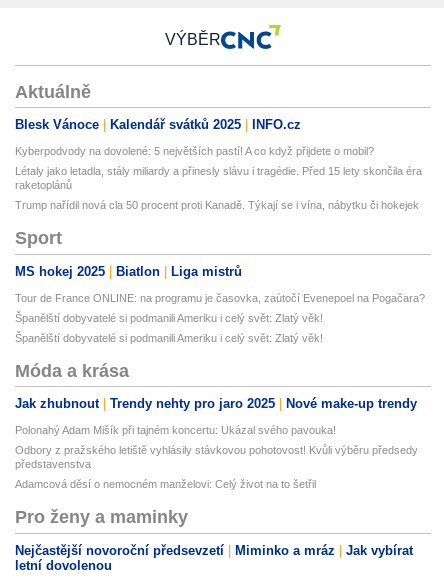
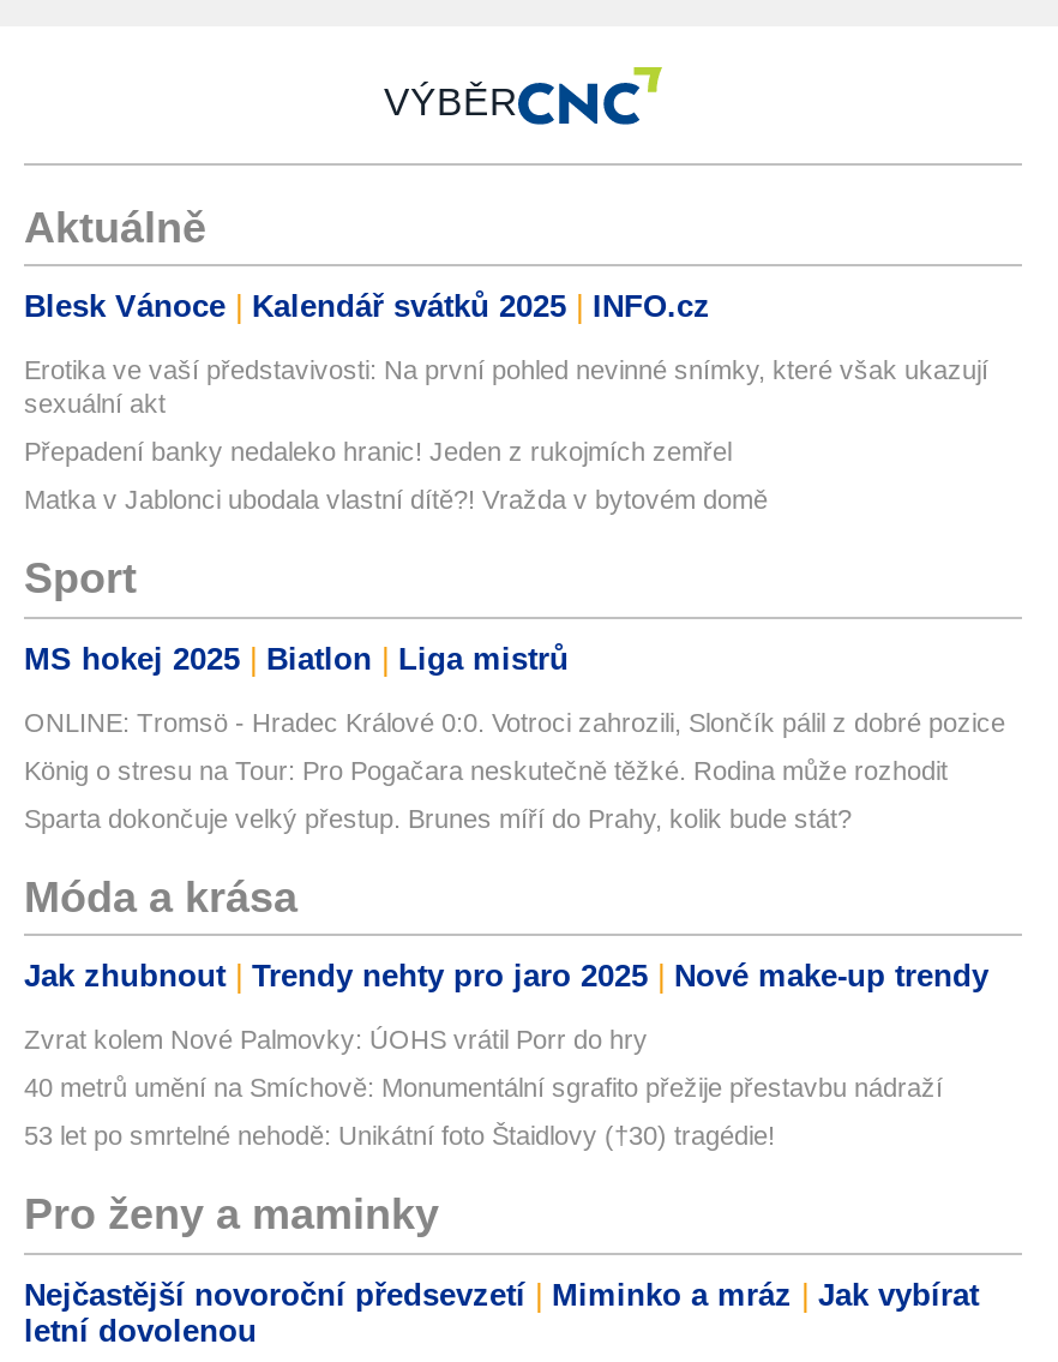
[15,145,374,157] Kyberpodvody na dovolené: 5 největších pastí! A co když přijdete o mobil? -> [24,356,988,418] Erotika ve vaší představivosti: Na první pohled nevinné snímky, které však ukazují | sexuální akt
[15,165,422,191] Létaly jako letadla, stály miliardy a přinesly slávu i tragédie. Před 15 lety skončila éra | raketoplánů -> [24,438,732,466] Přepadení banky nedaleko hranic! Jeden z rukojmích zemřel
[15,199,419,211] Trump nařídil nová cla 50 procent proti Kanadě. Týkají se i vína, nábytku či hokejek -> [24,486,768,514] Matka v Jablonci ubodala vlastní dítě?! Vražda v bytovém domě
[15,292,425,304] Tour de France ONLINE: na programu je časovka, zaútočí Evenepoel na Pogačara? -> [24,708,1005,736] ONLINE: Tromsö - Hradec Králové 0:0. Votroci zahrozili, Slončík pálil z dobré pozice
[15,312,323,324] Španělští dobyvatelé si podmanili Ameriku i celý svět: Zlatý věk! -> [24,756,948,784] König o stresu na Tour: Pro Pogačara neskutečně těžké. Rodina může rozhodit
[15,332,323,344] Španělští dobyvatelé si podmanili Ameriku i celý svět: Zlatý věk! -> [24,804,852,832] Sparta dokončuje velký přestup. Brunes míří do Prahy, kolik bude stát?
[15,424,336,436] Polonahý Adam Mišík při tajném koncertu: Ukázal svého pavouka! -> [24,1026,648,1054] Zvrat kolem Nové Palmovky: ÚOHS vrátil Porr do hry
[15,444,418,470] Odbory z pražského letiště vyhlásily stávkovou pohotovost! Kvůli výběru předsedy | představenstva -> [24,1074,943,1102] 40 metrů umění na Smíchově: Monumentální sgrafito přežije přestavbu nádraží
[15,478,316,490] Adamcová děsí o nemocném manželovi: Celý život na to šetřil -> [24,1122,775,1150] 53 let po smrtelné nehodě: Unikátní foto Štaidlovy (†30) tragédie!

